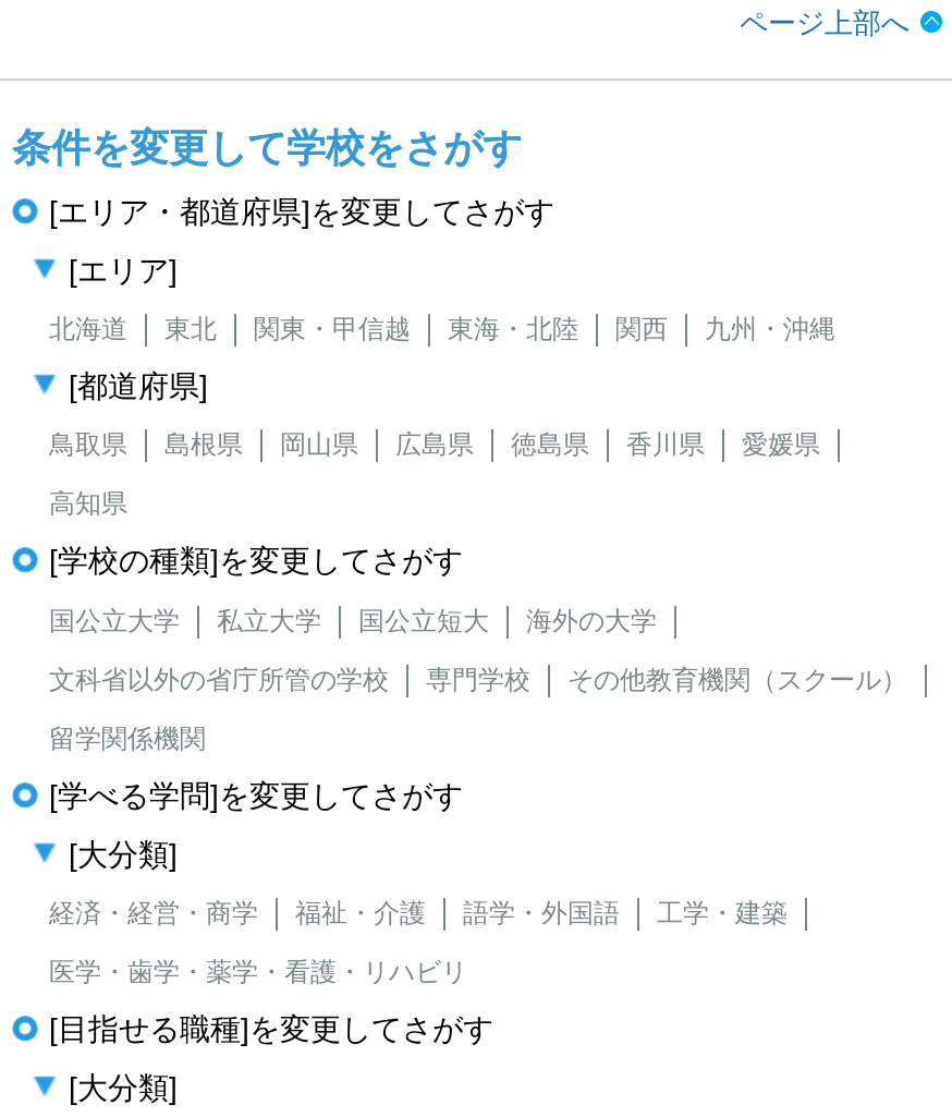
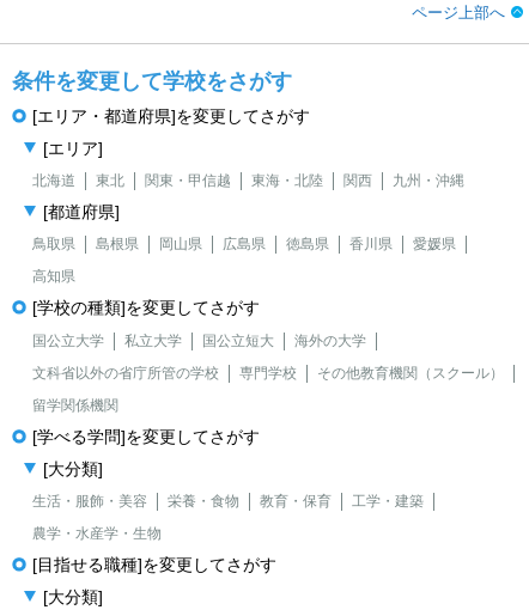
[49,898,620,929] 経済・経営・商学 | 福祉・介護 | 語学・外国語 -> [32,493,332,510] 生活・服飾・美容 | 栄養・食物 | 教育・保育
[49,957,467,988] 医学・歯学・薬学・看護・リハビリ -> [32,525,162,542] 農学・水産学・生物

